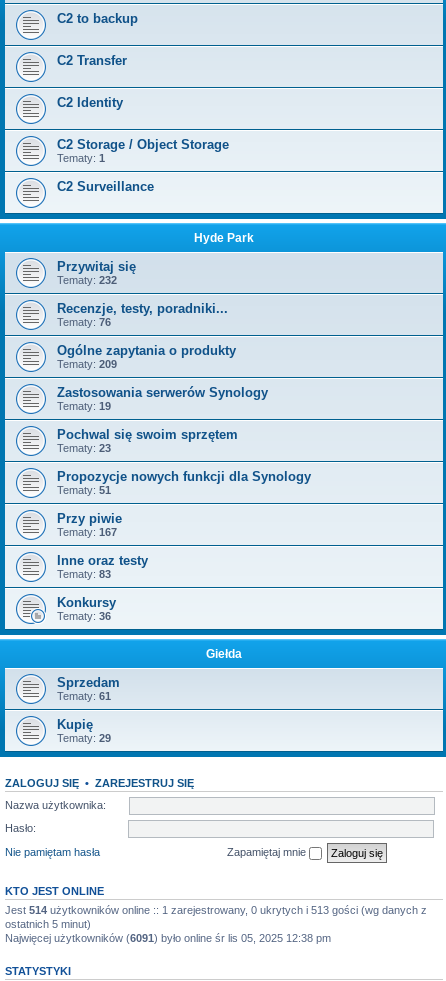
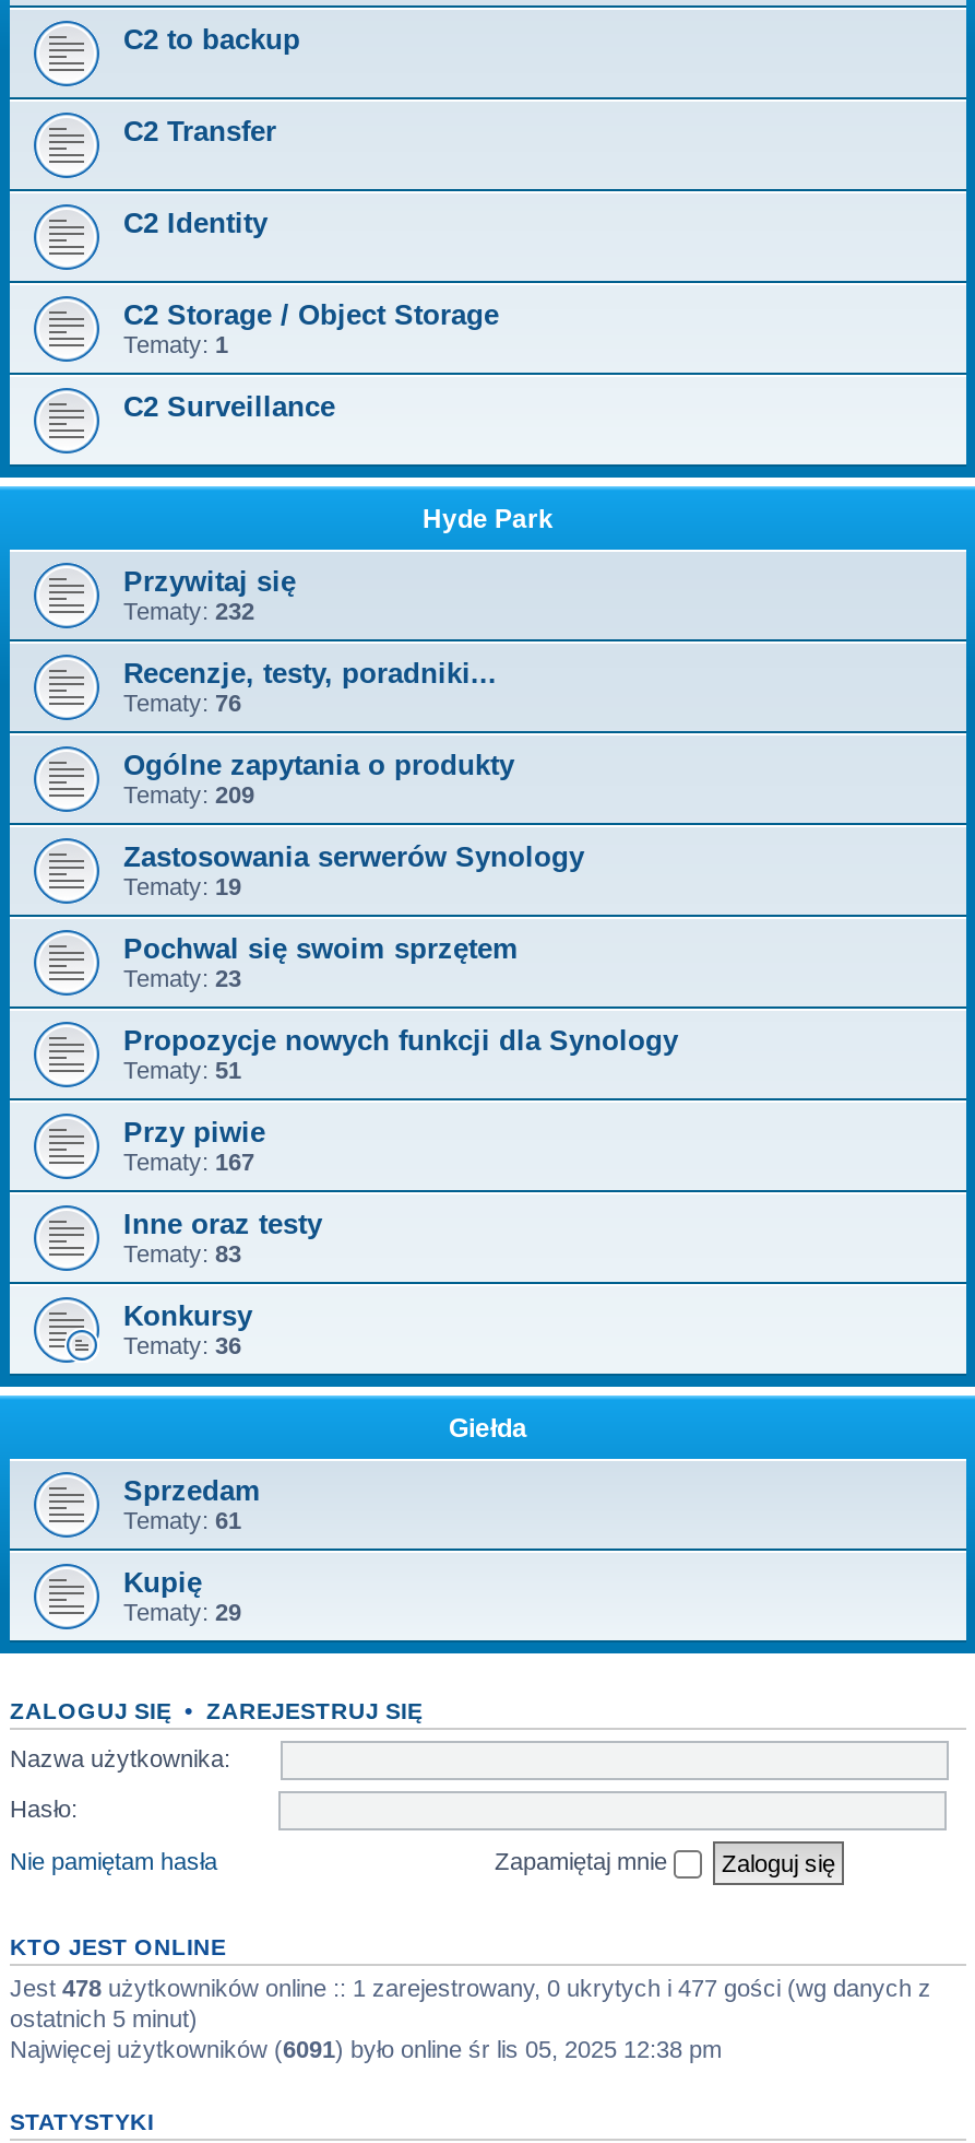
[5,903,427,915] Jest 514 użytkowników online :: 1 zarejestrowany, 0 ukrytych i 513 gości (wg danych z -> [10,1974,931,2000] Jest 478 użytkowników online :: 1 zarejestrowany, 0 ukrytych i 477 gości (wg danych z

